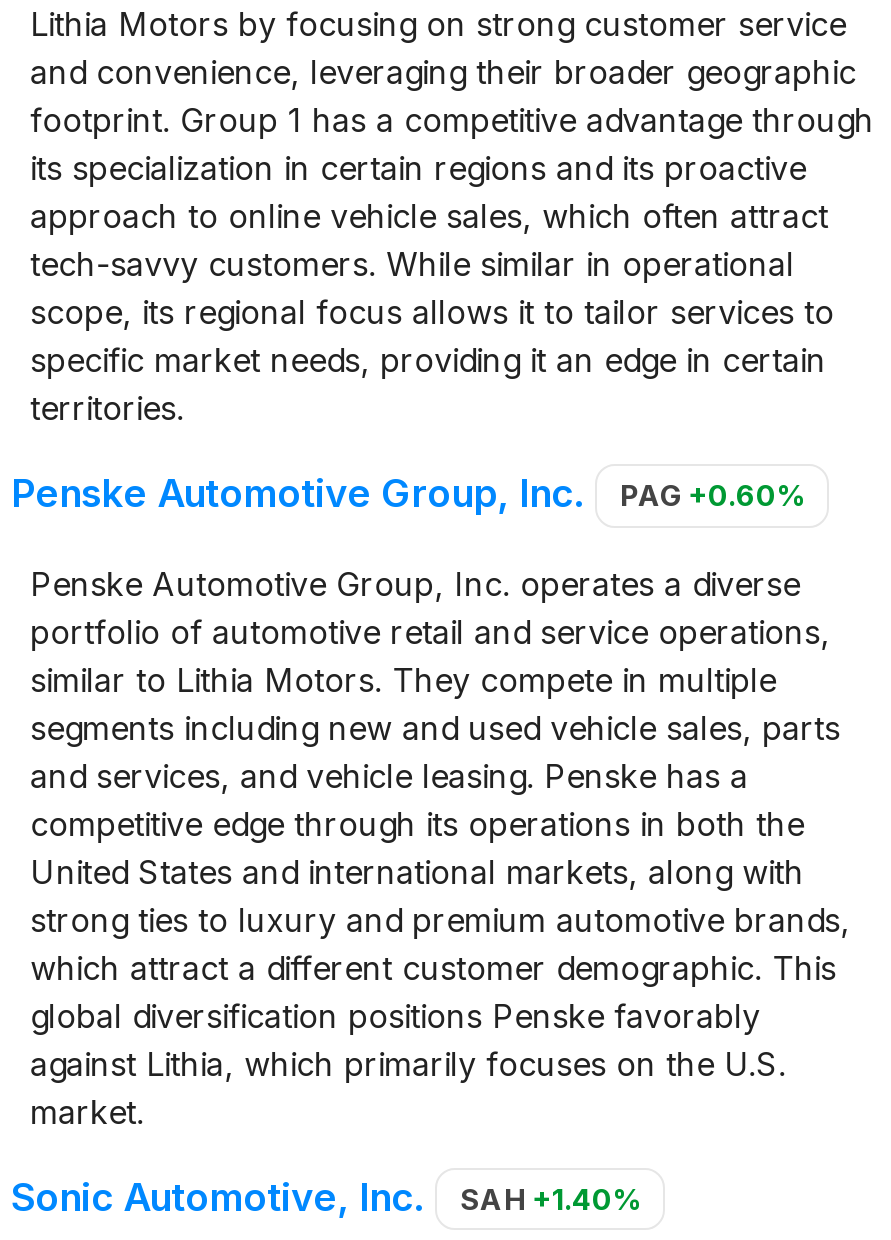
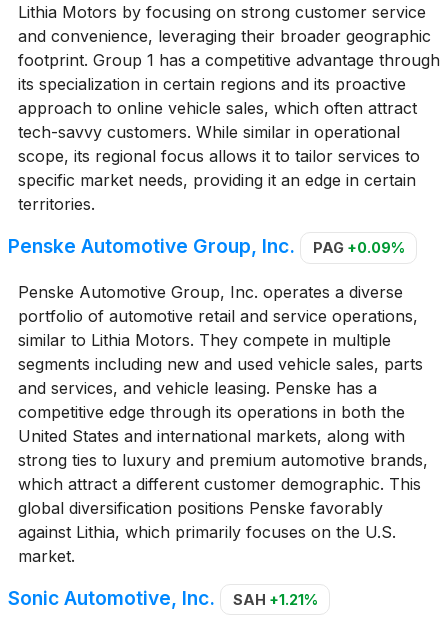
[11,468,804,516] Penske Automotive Group, Inc. PAG +0.60% -> [8,234,404,258] Penske Automotive Group, Inc. PAG +0.09%
[11,1172,640,1220] Sonic Automotive, Inc. SAH +1.40% -> [8,586,317,610] Sonic Automotive, Inc. SAH +1.21%

